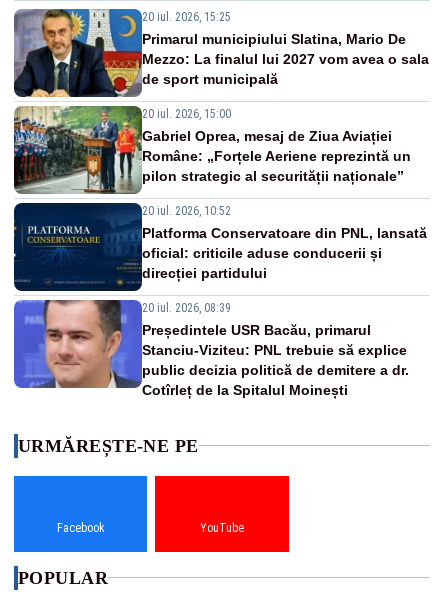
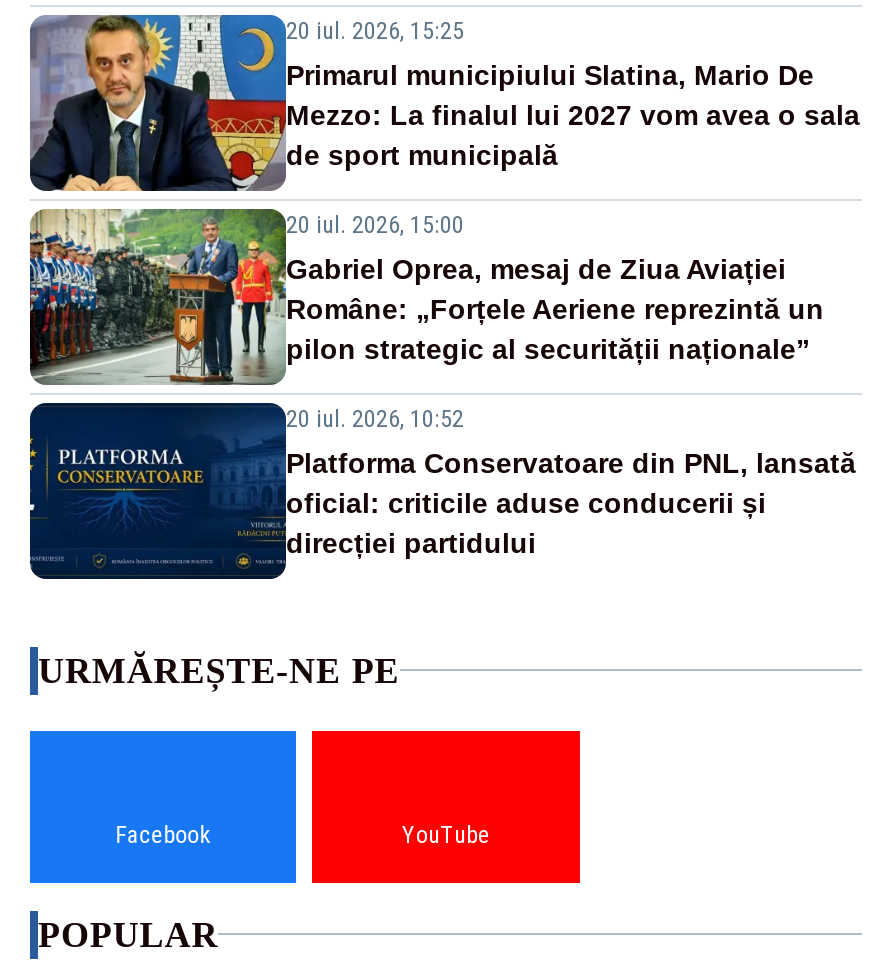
[13,299,409,400] [image] | 20 iul. 2026, 08:39 | Președintele USR Bacău, primarul | Stanciu-Viziteu: PNL trebuie să explice | public decizia politică de demitere a dr. | Cotîrleț de la Spitalul Moinești -> none

